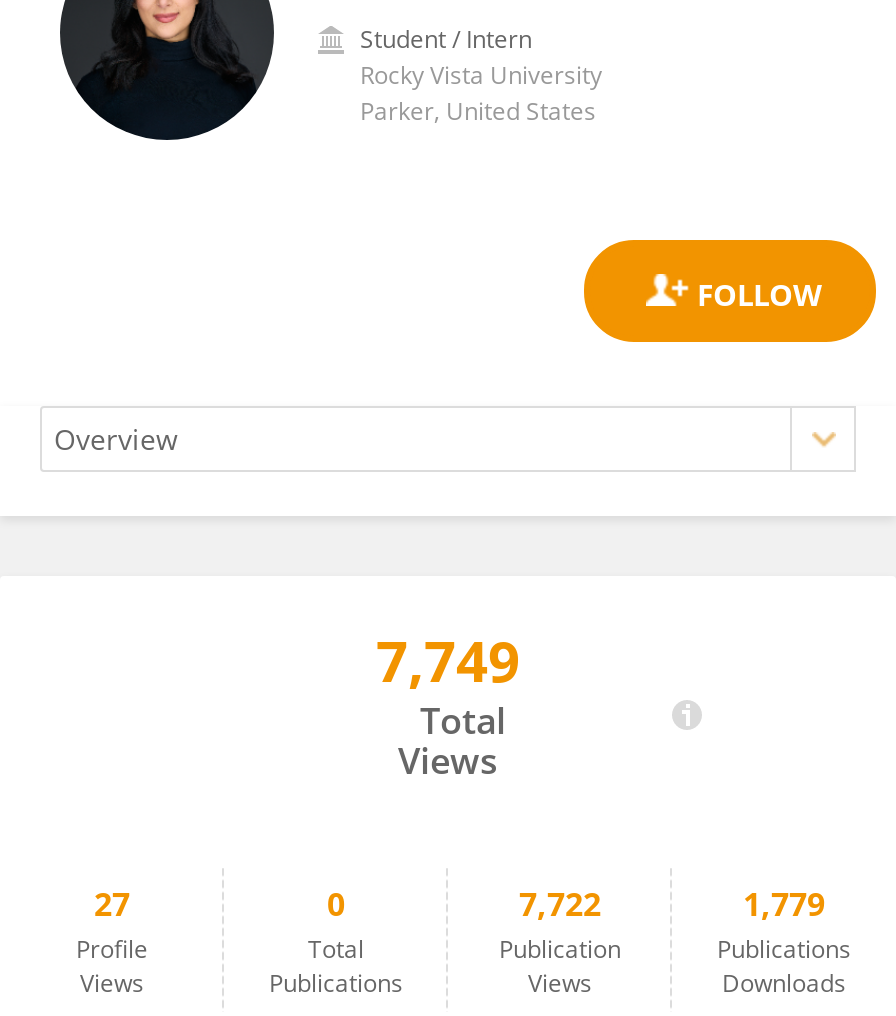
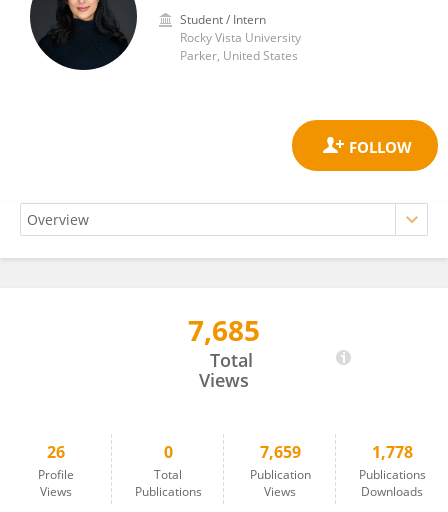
[376,622,520,698] 7,749 -> [188,311,260,349] 7,685
[94,882,130,926] 27 -> [47,441,65,463] 26
[519,882,601,926] 7,722 -> [259,441,300,463] 7,659
[743,882,825,926] 1,779 -> [371,441,412,463] 1,778

